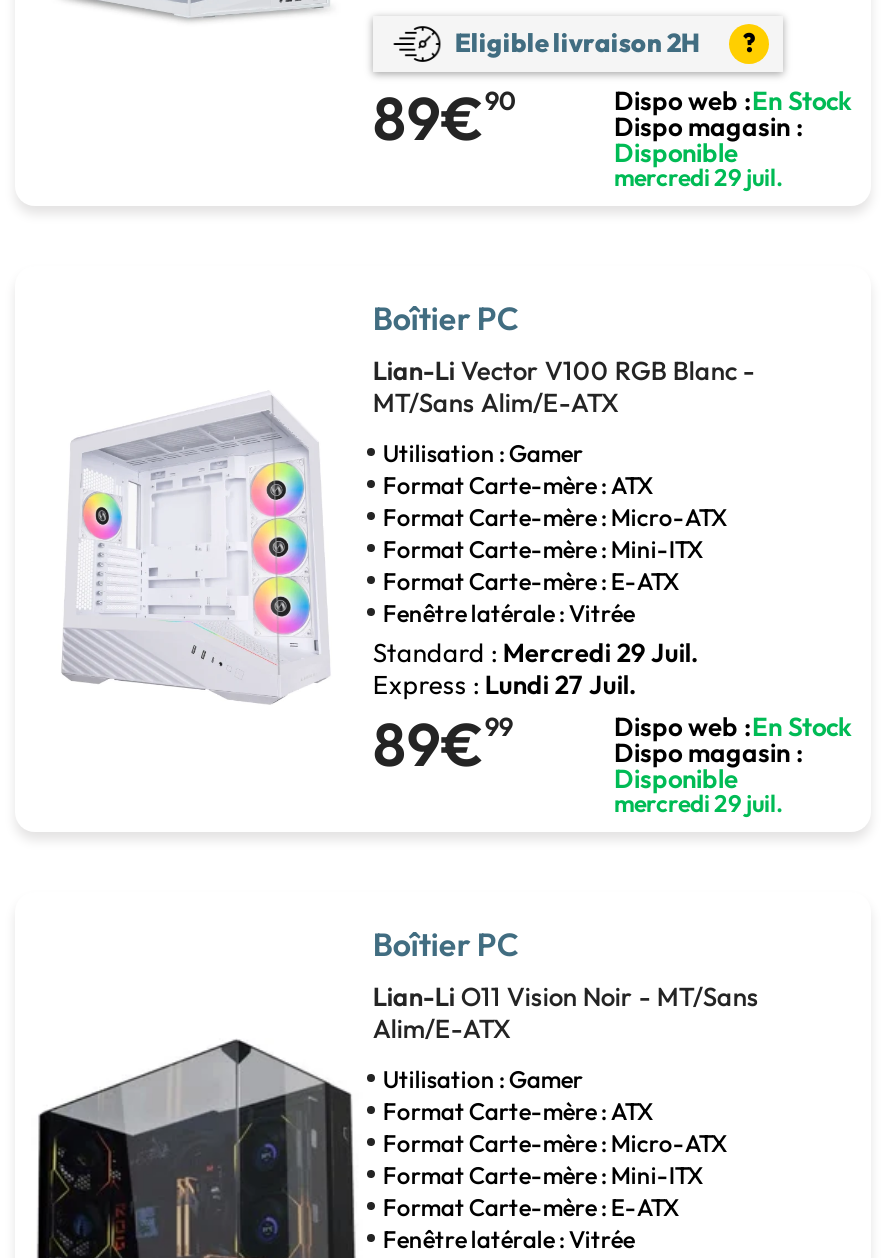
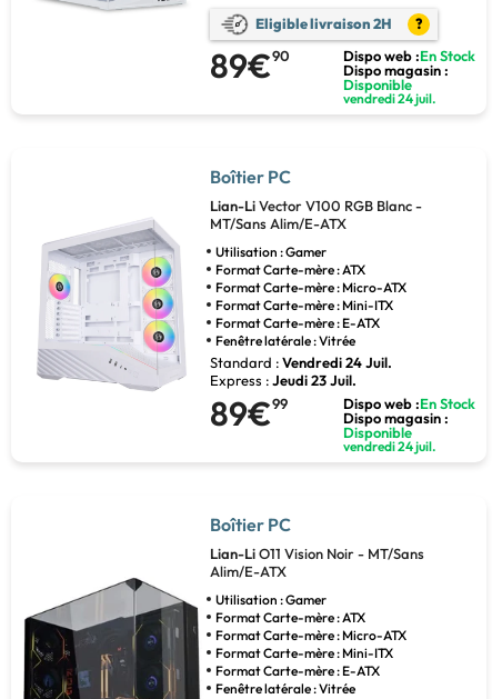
[614,161,784,191] mercredi 29 juil. -> [344,90,437,106] vendredi 24 juil.
[373,635,699,667] Standard : Mercredi 29 Juil. -> [210,353,392,371] Standard : Vendredi 24 Juil.
[373,667,637,699] Express : Lundi 27 Juil. -> [210,371,356,389] Express : Jeudi 23 Juil.
[614,787,784,817] mercredi 29 juil. -> [344,438,437,454] vendredi 24 juil.

